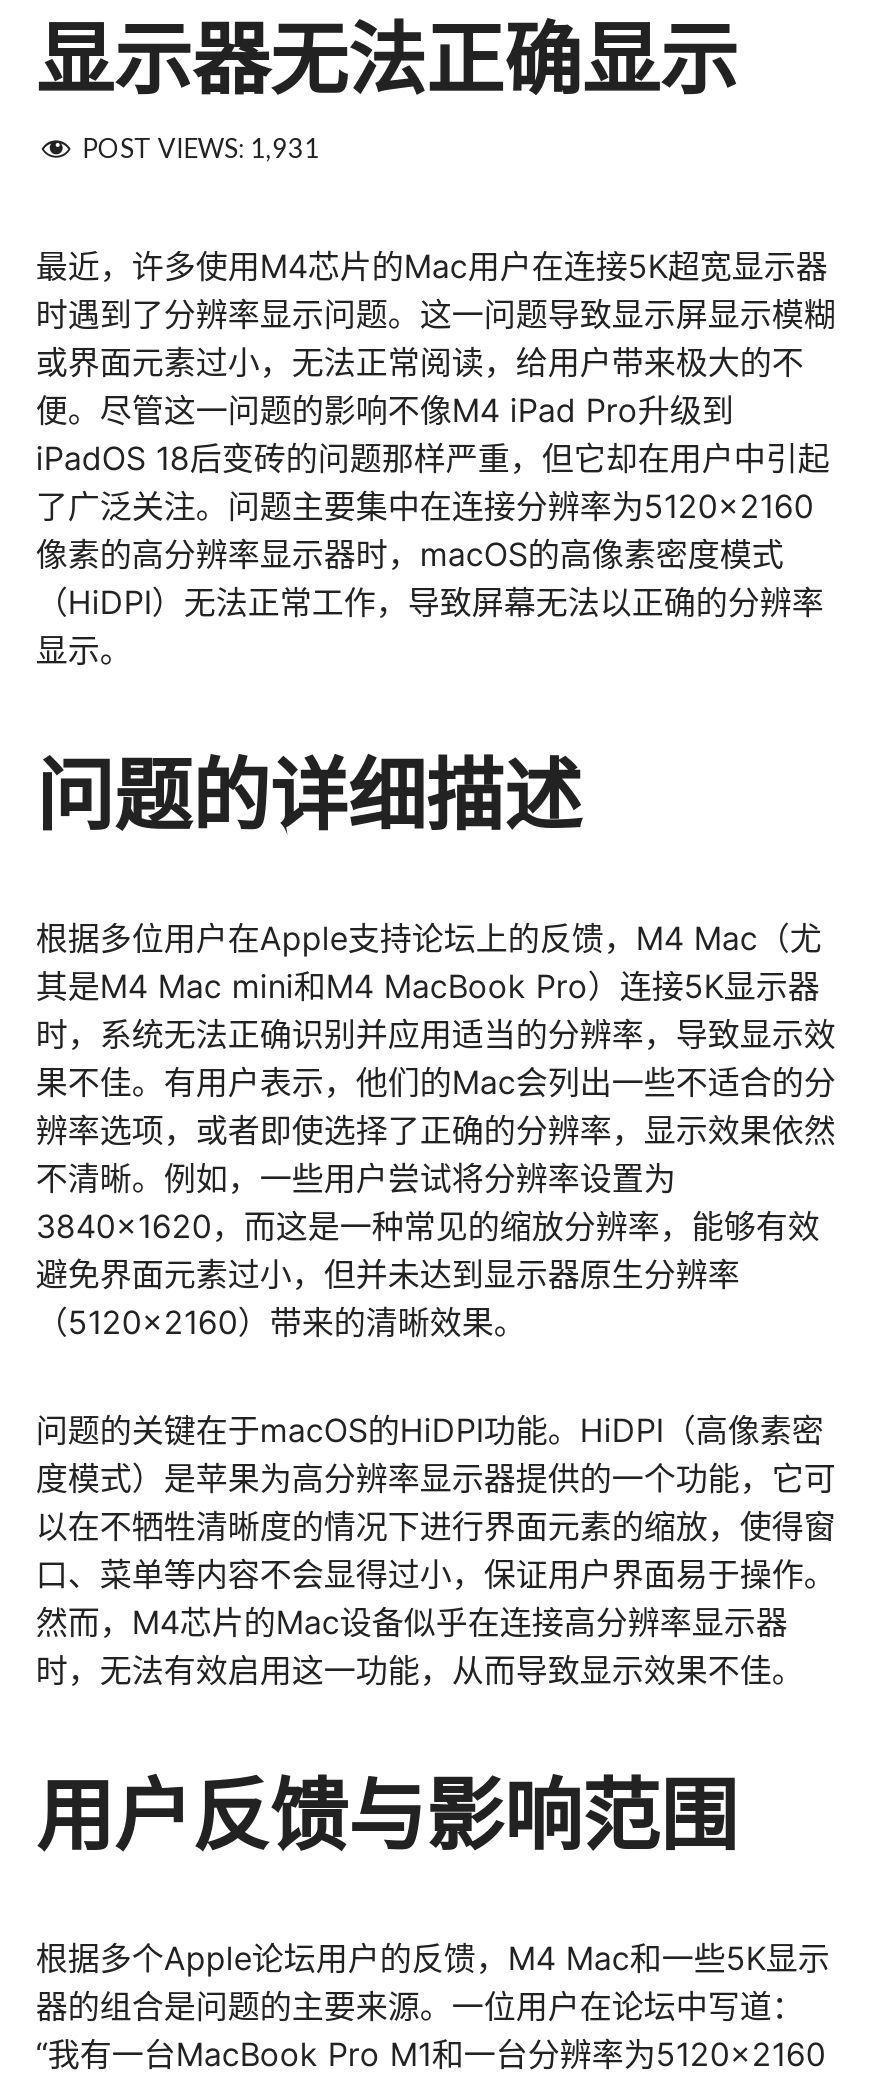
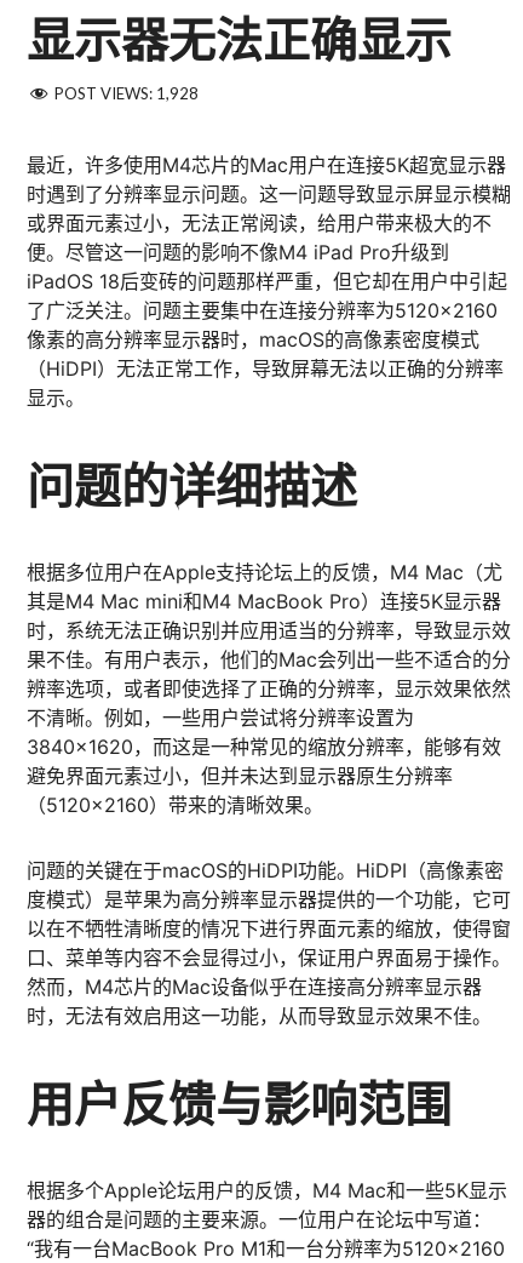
[82,132,320,164] POST VIEWS: 1,931 -> [55,84,199,103] POST VIEWS: 1,928

